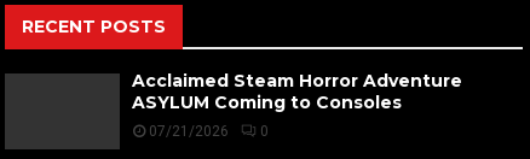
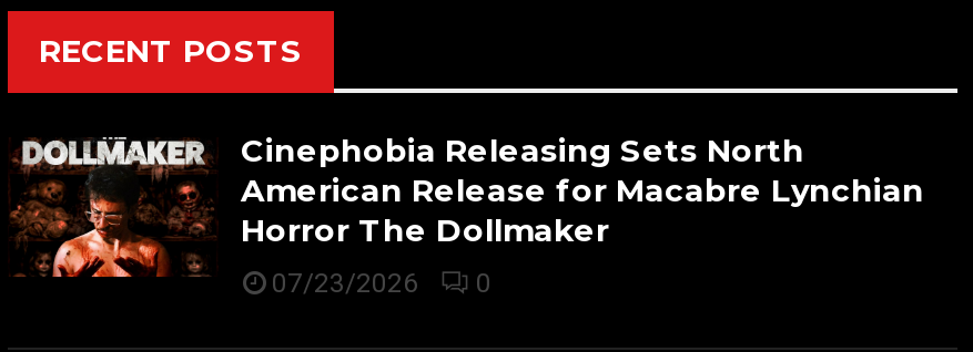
none -> [10,137,216,314] [image]
[132,70,462,140] Acclaimed Steam Horror Adventure | ASYLUM Coming to Consoles | 07/21/2026 -> [241,130,924,299] Cinephobia Releasing Sets North | American Release for Macabre Lynchian | Horror The Dollmaker | 07/23/2026

